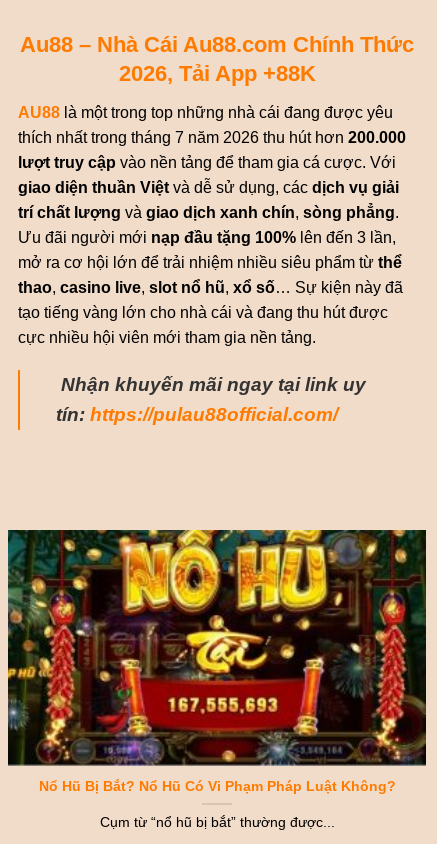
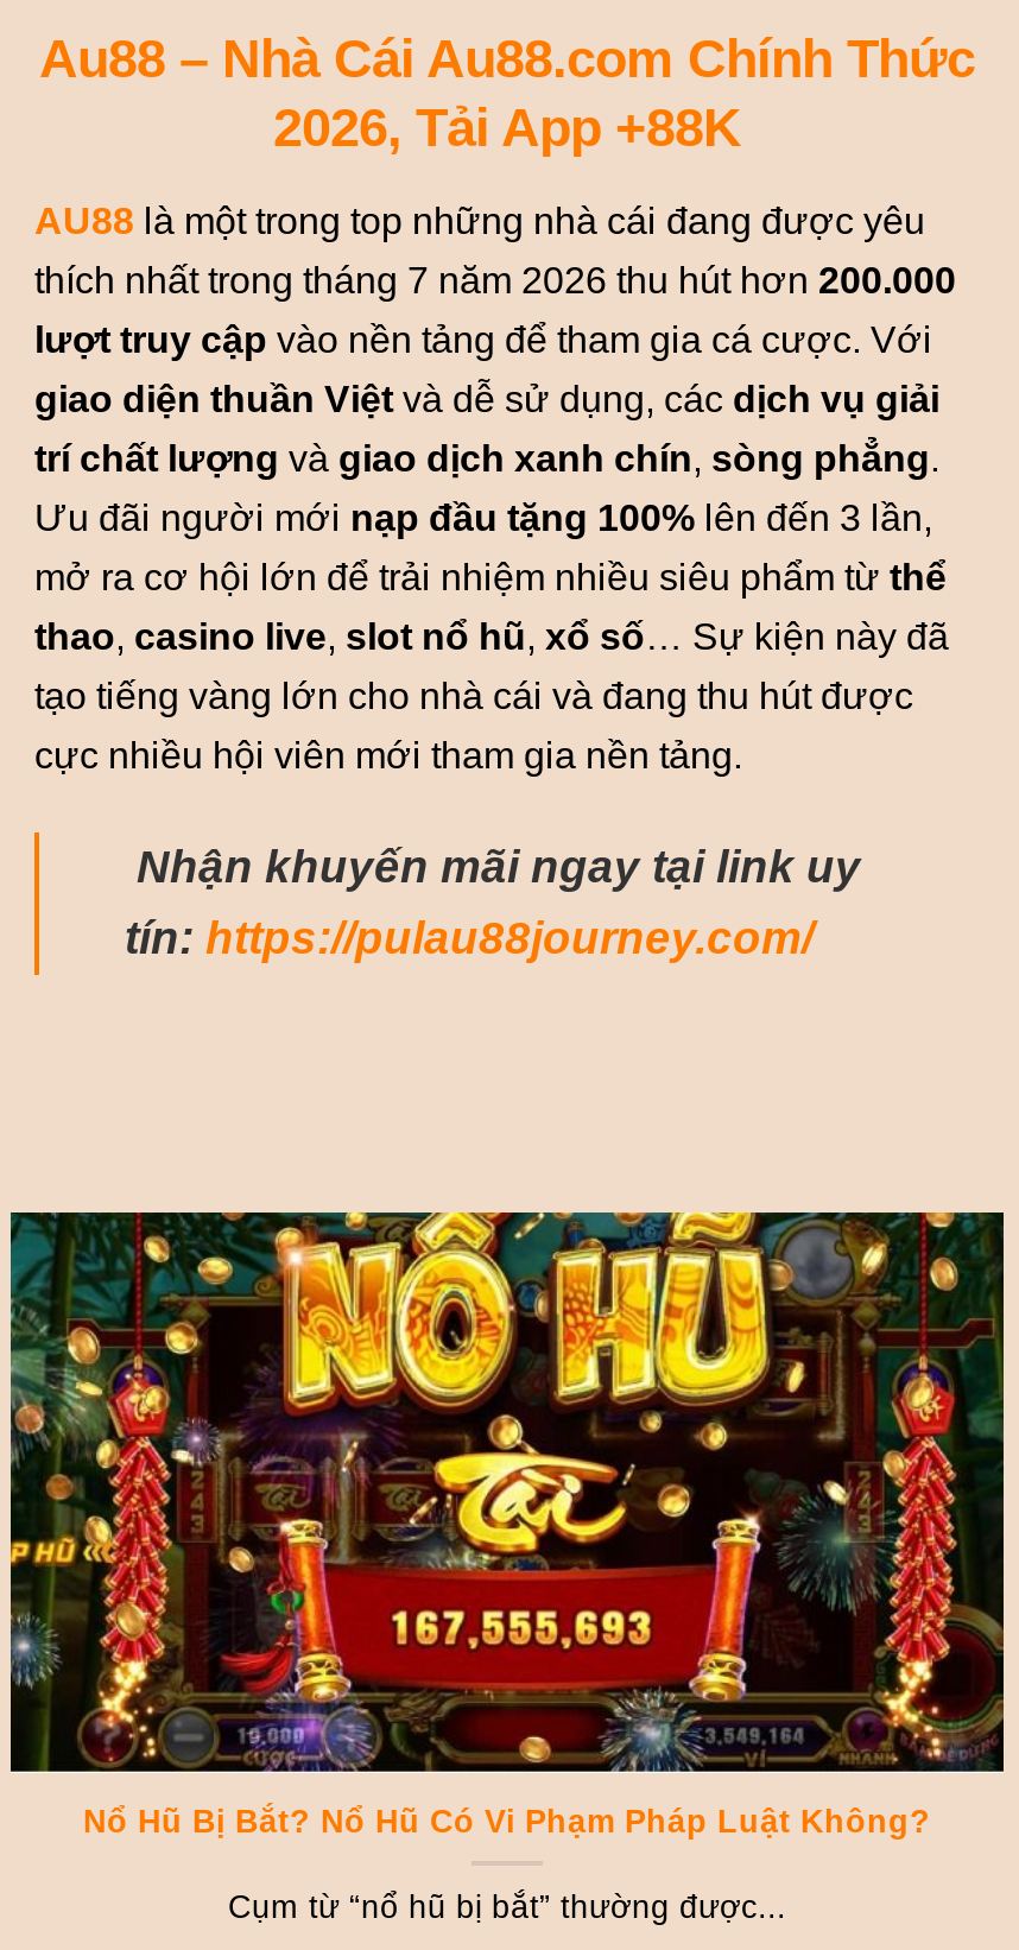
[56,404,338,425] tín: https://pulau88official.com/ -> [125,914,814,964] tín: https://pulau88journey.com/

